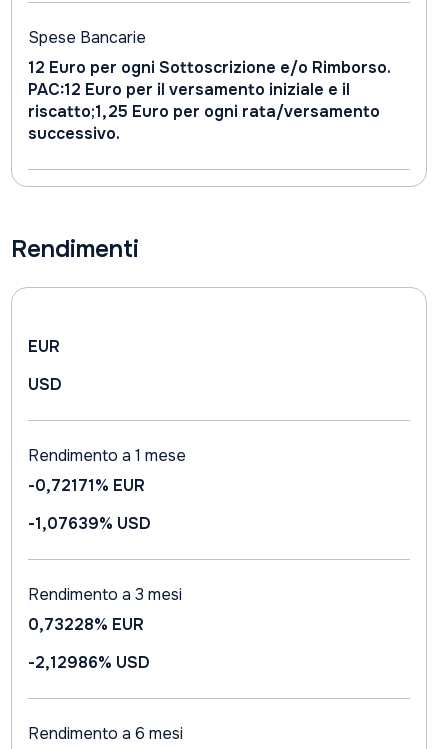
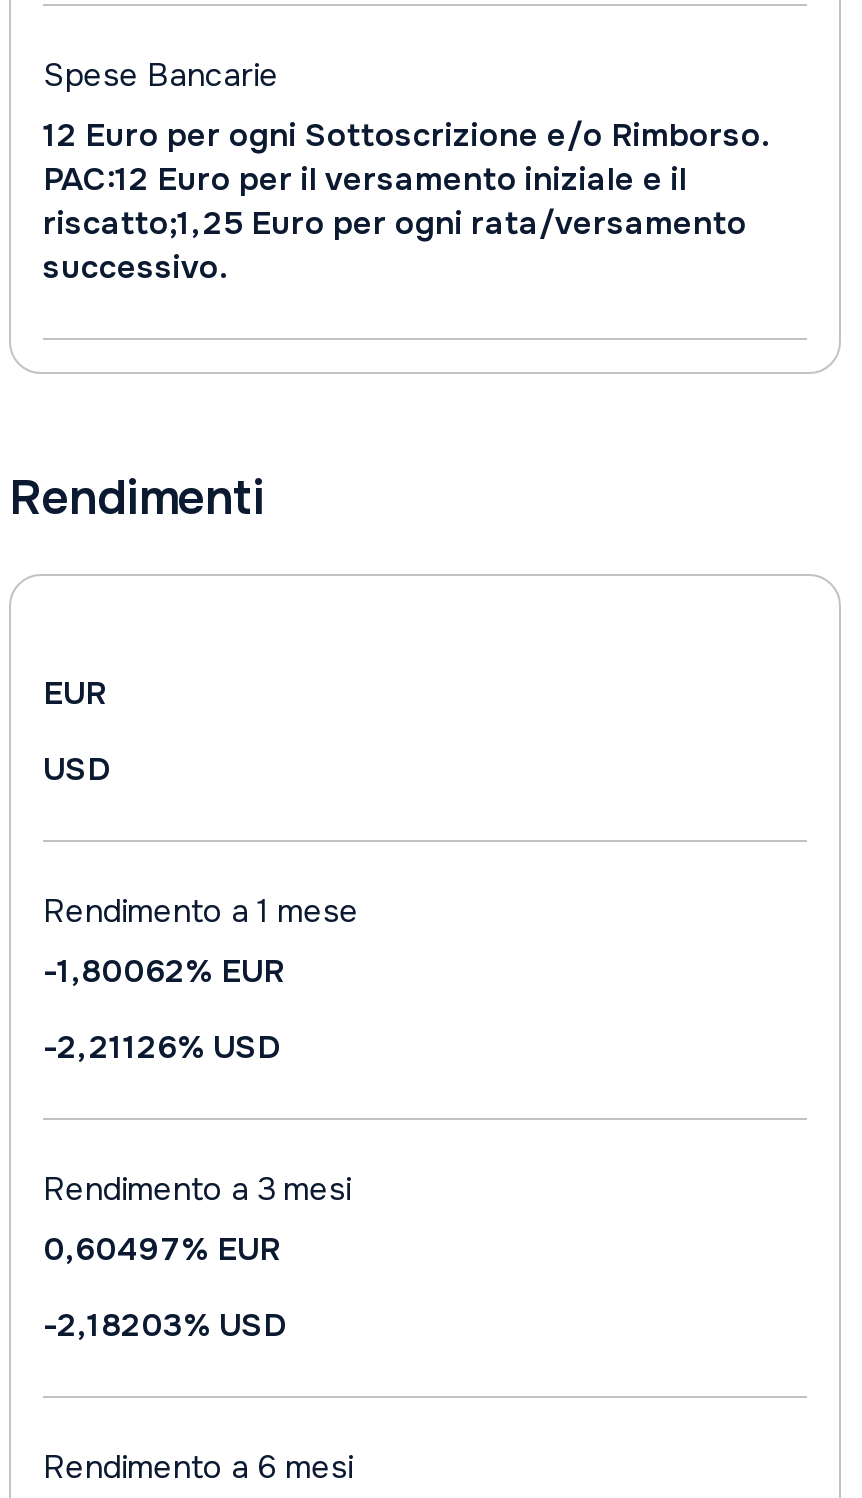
[28,475,145,496] -0,72171% EUR -> [43,950,285,992] -1,80062% EUR
[28,513,151,534] -1,07639% USD -> [43,1026,281,1068] -2,21126% USD
[28,614,144,635] 0,73228% EUR -> [43,1228,281,1270] 0,60497% EUR
[28,652,150,673] -2,12986% USD -> [43,1304,287,1346] -2,18203% USD

